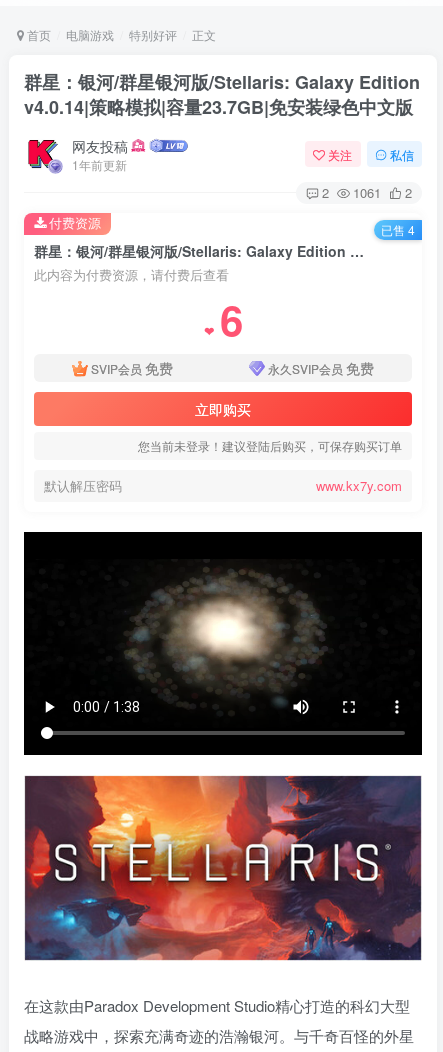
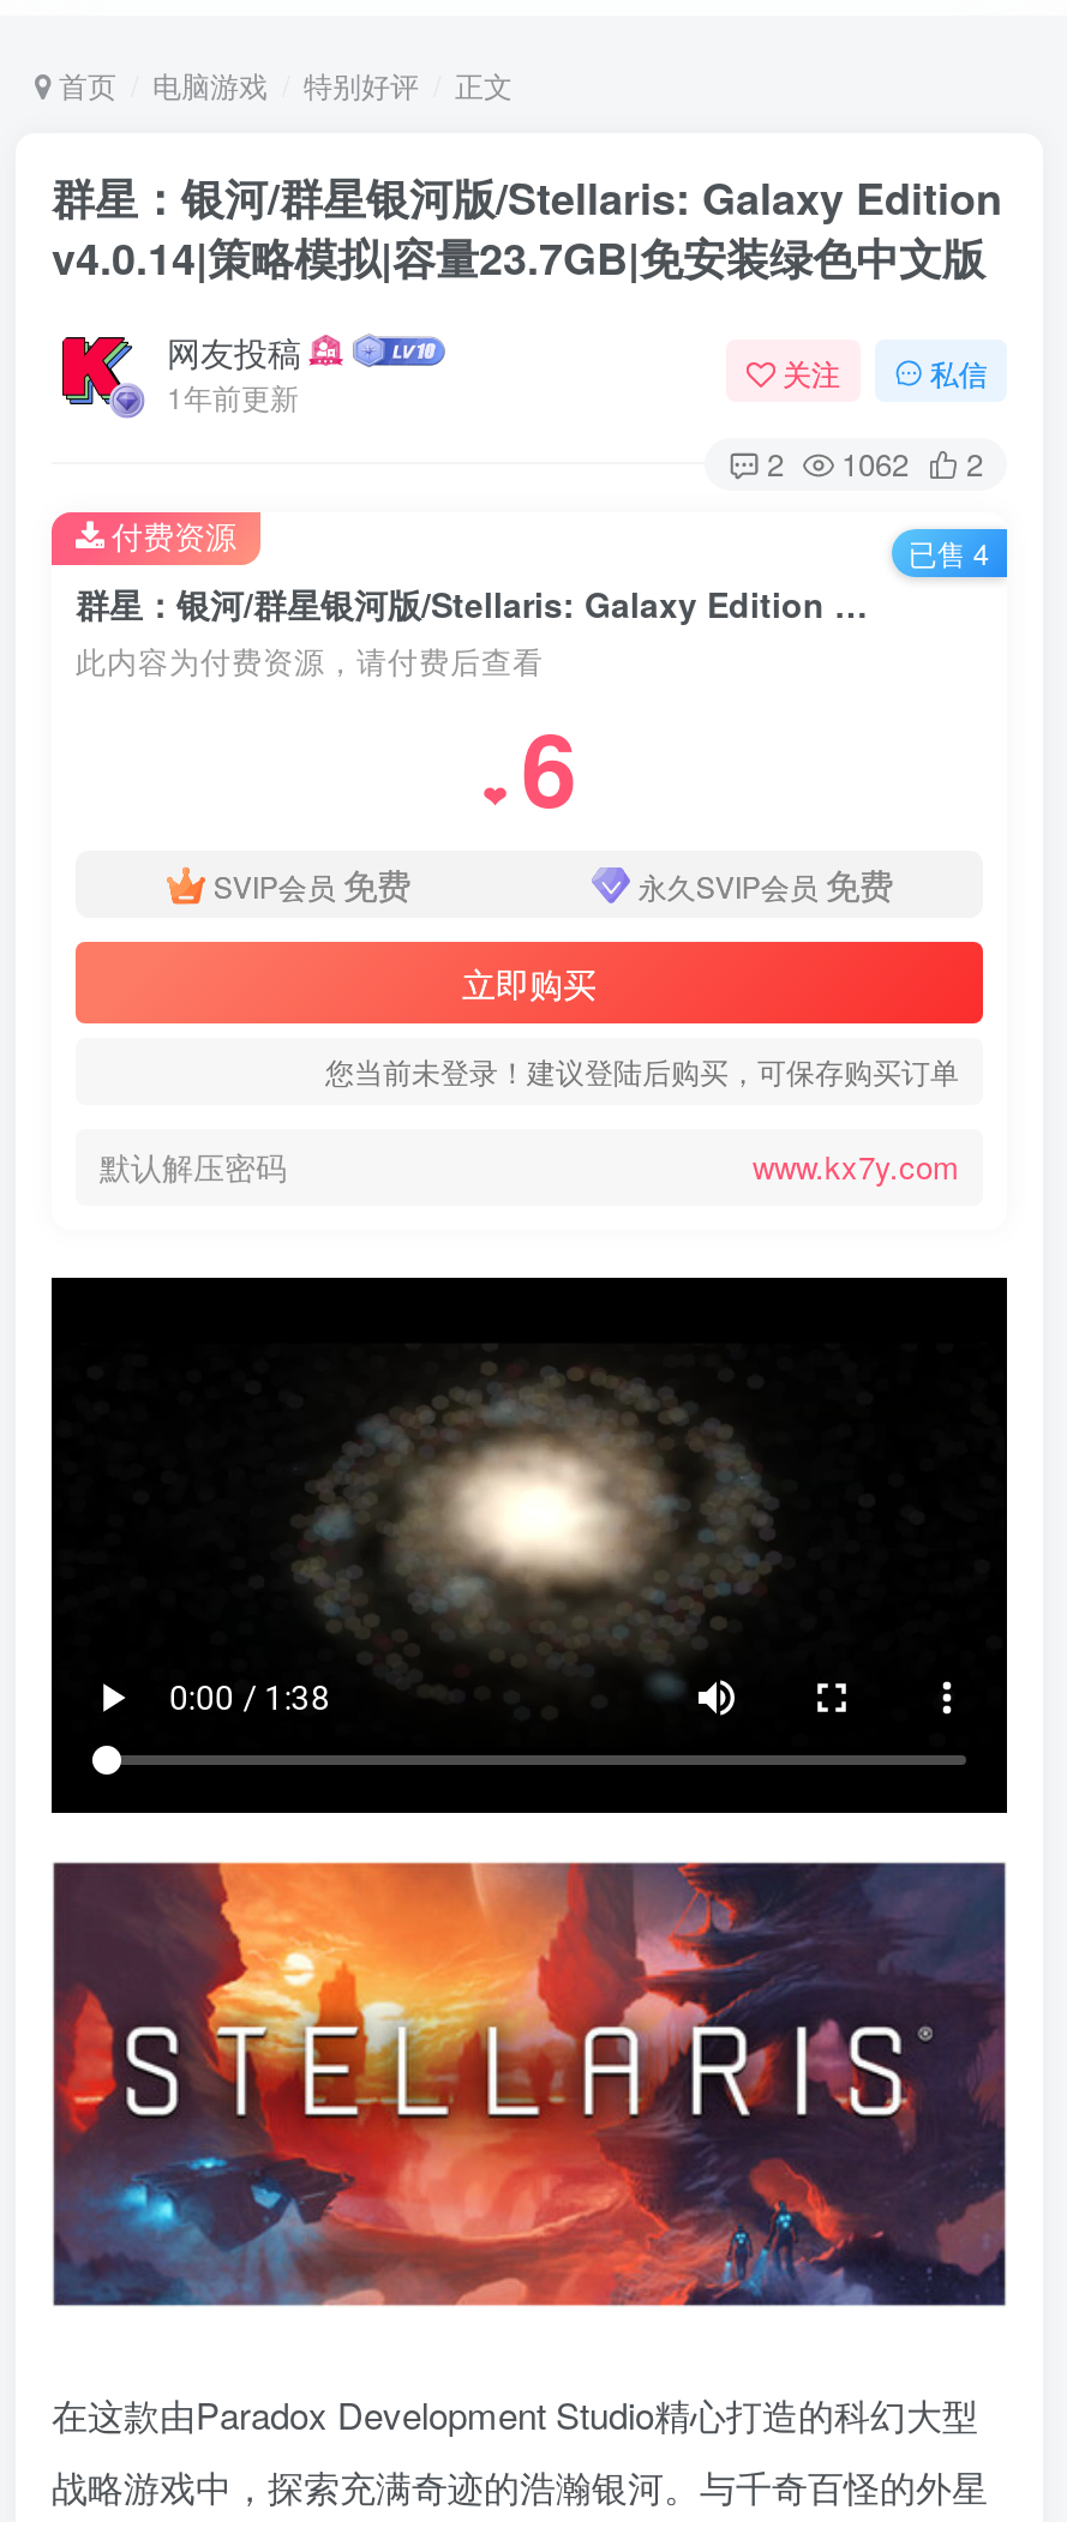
[322,183,412,202] 2 1061 2 -> [767,440,983,486] 2 1062 2

